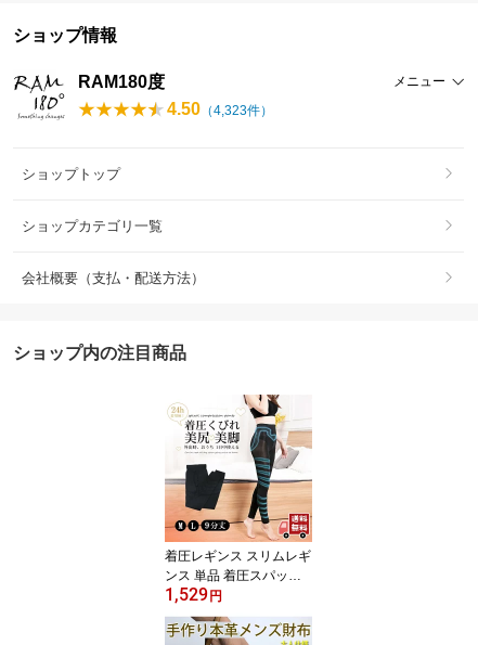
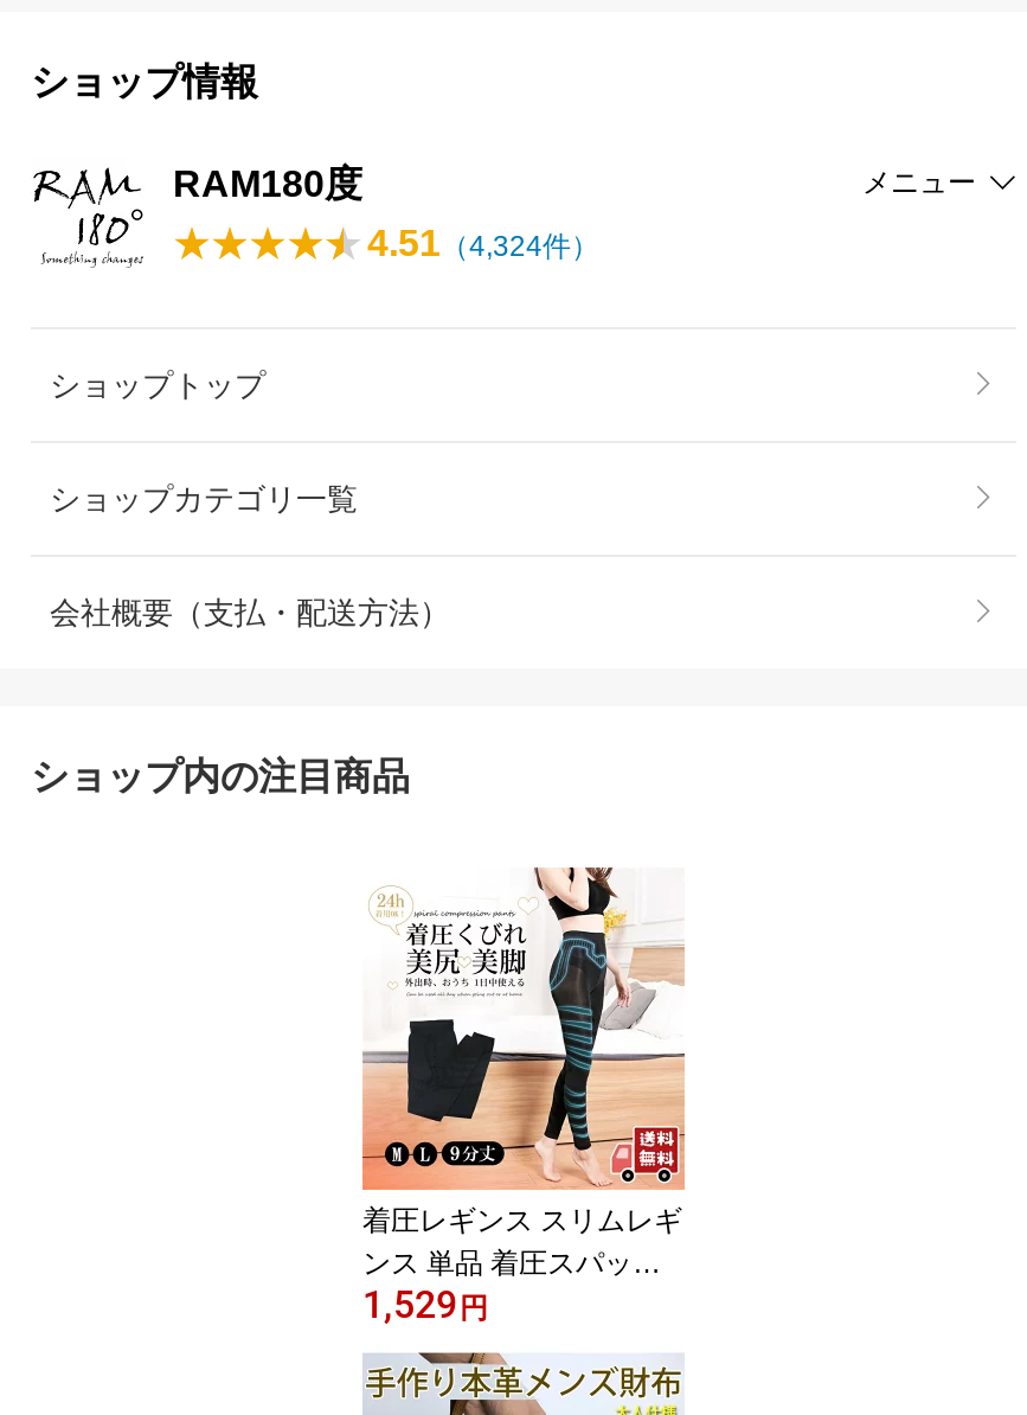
[167,100,273,118] 4.50（4,323件） -> [367,223,599,263] 4.51（4,324件）

